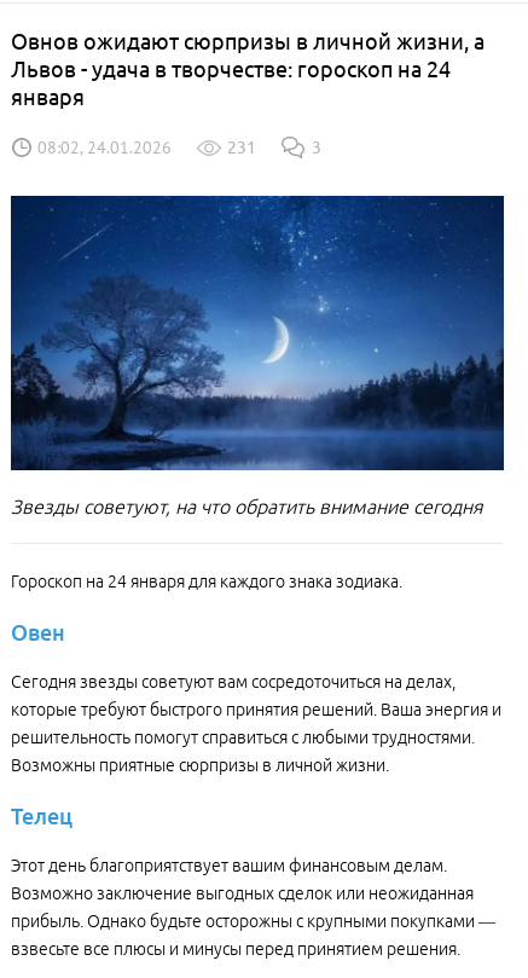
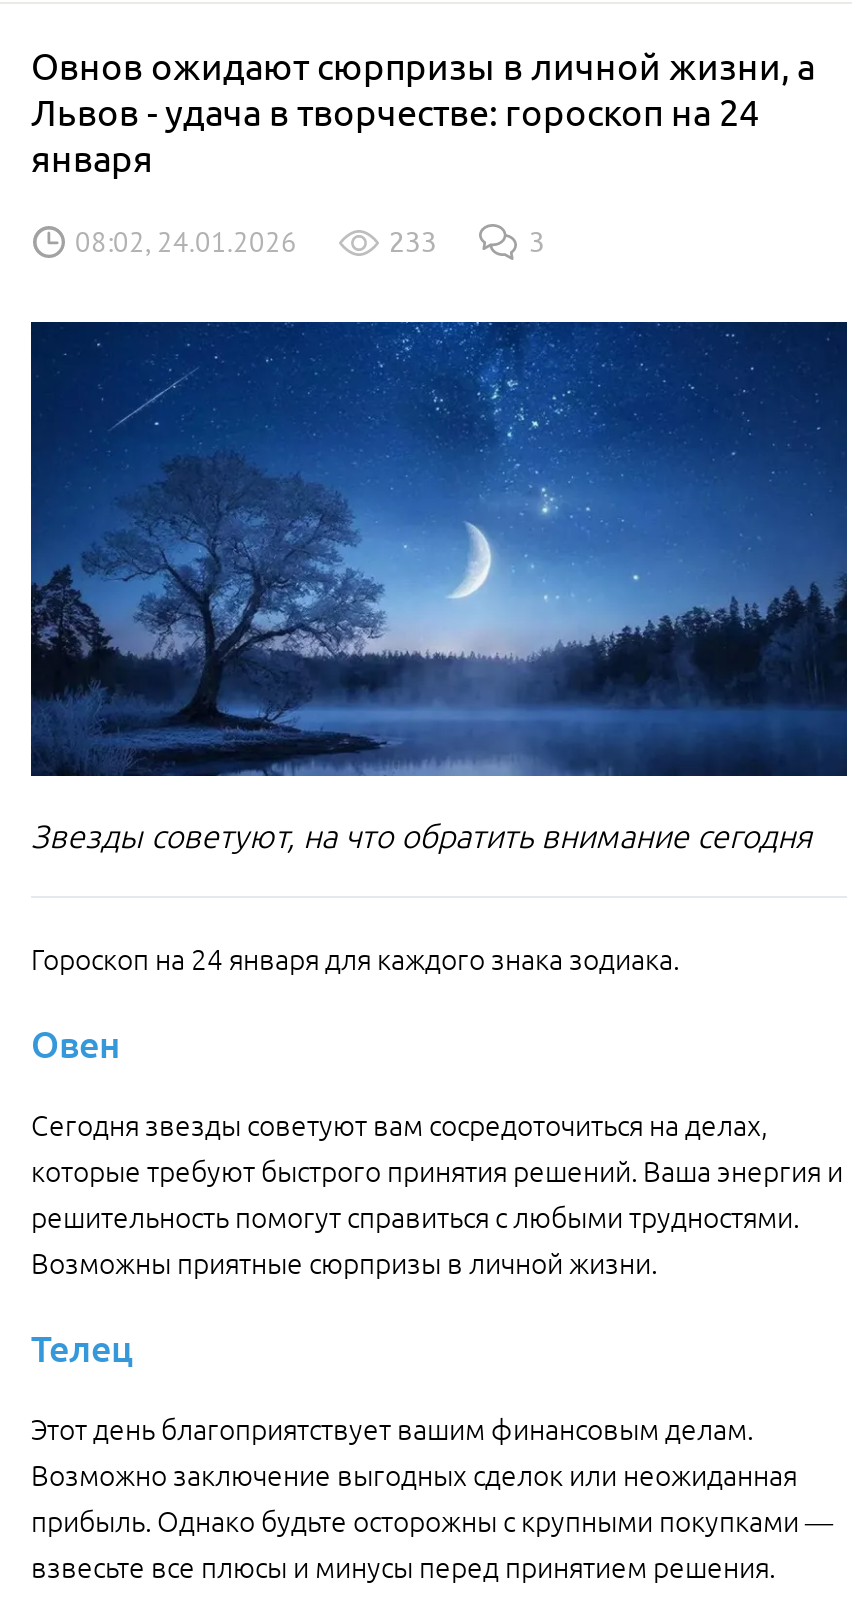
[227,138,256,157] 231 -> [389,226,437,258] 233

